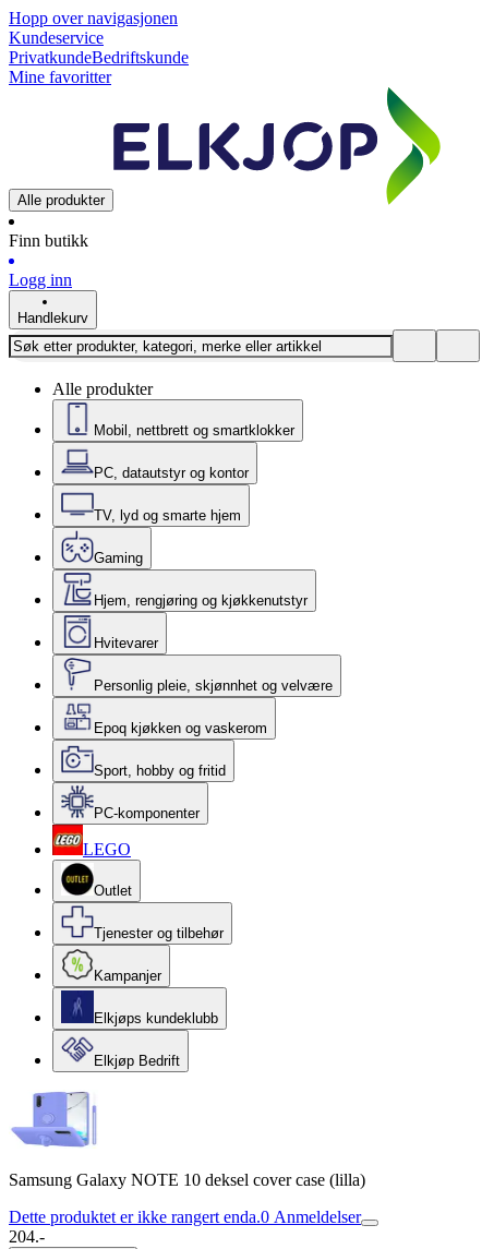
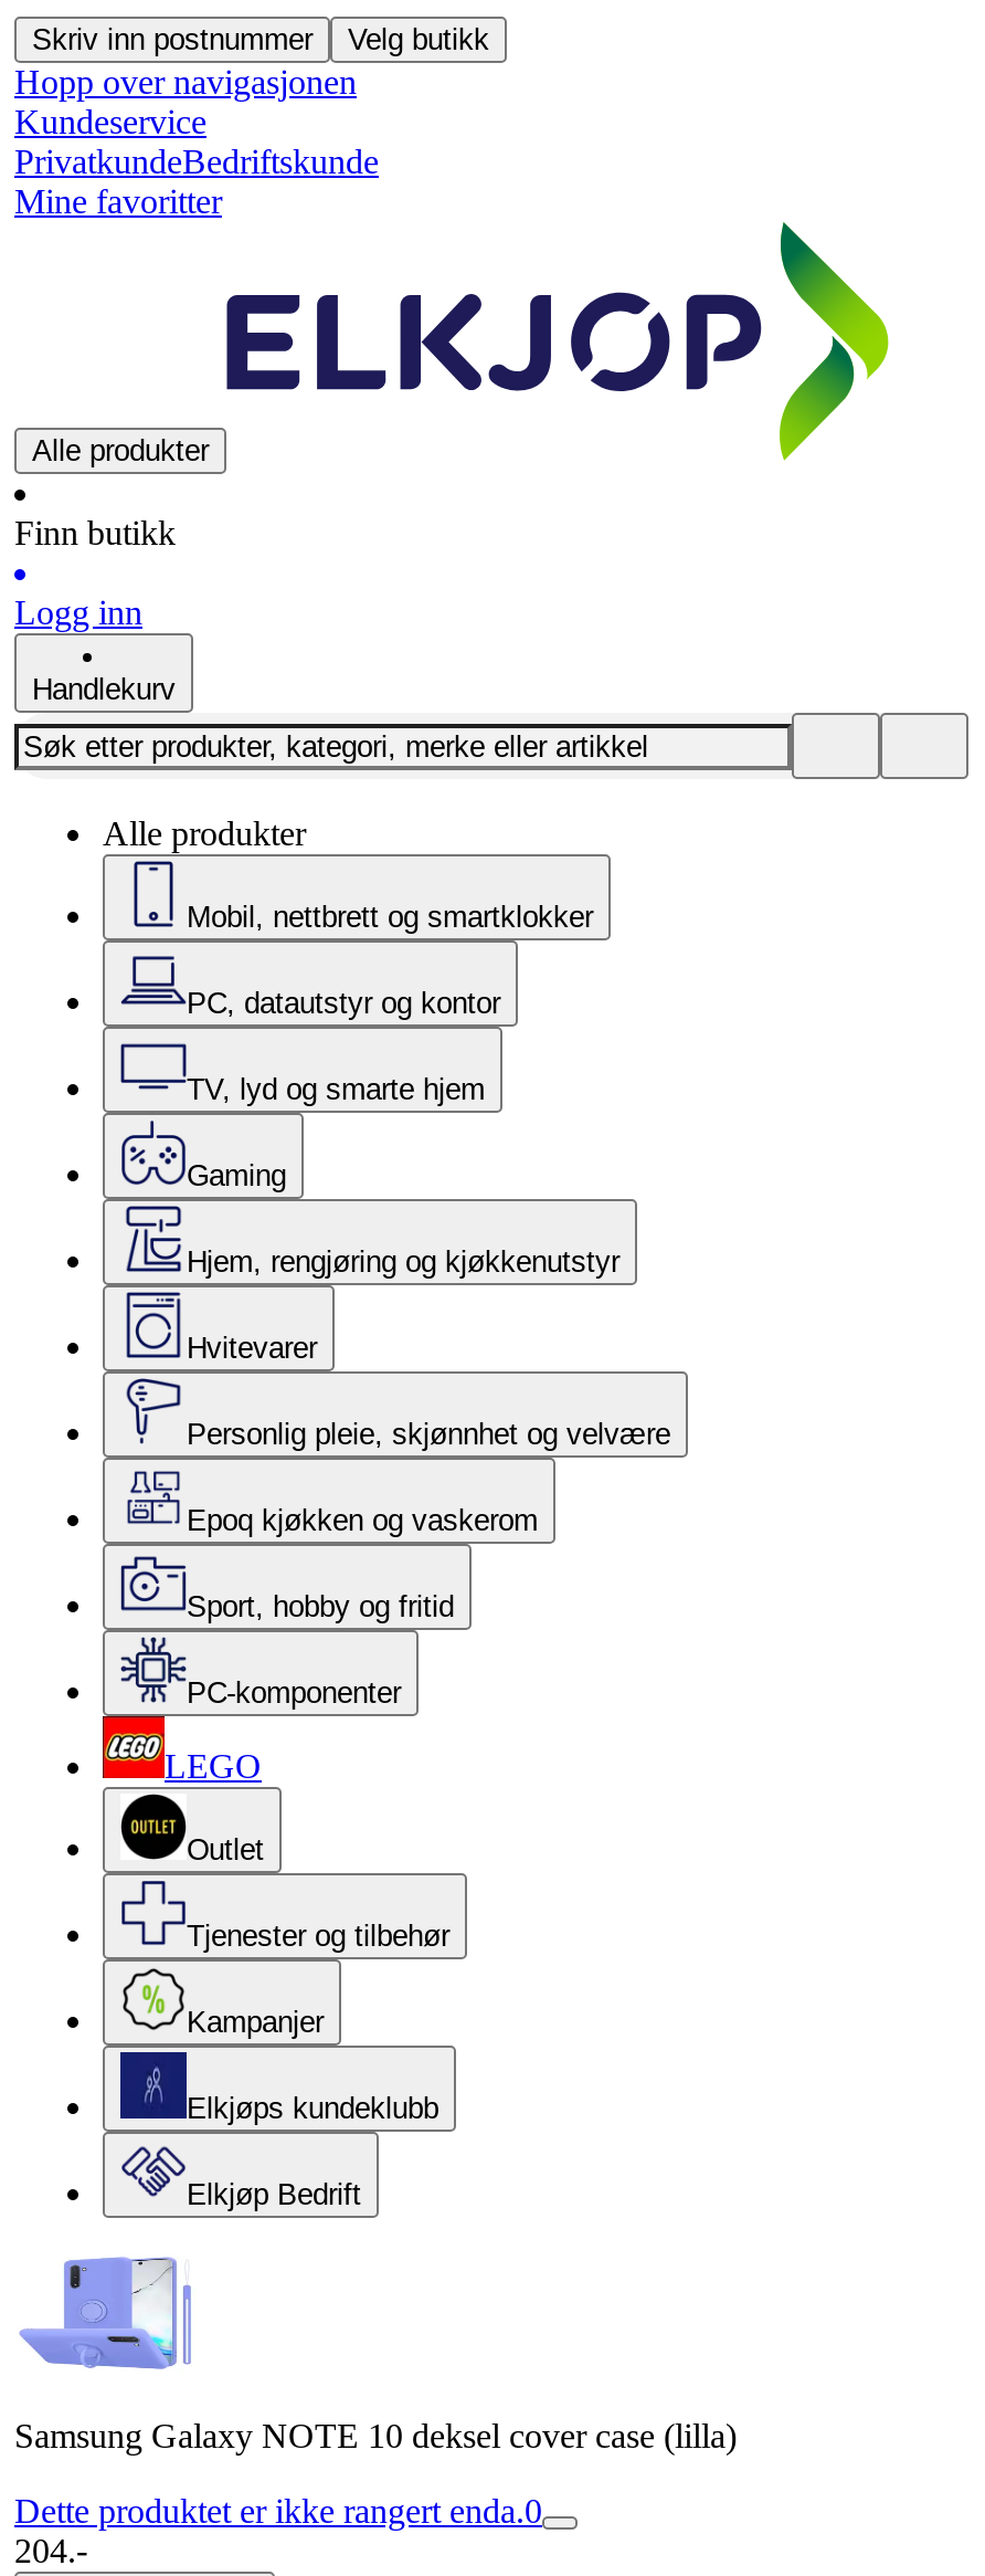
none -> [32,23,489,56] Skriv inn postnummer | Velg butikk
[9,1208,361,1226] Dette produktet er ikke rangert enda.0 Anmeldelser -> [14,2492,542,2530] Dette produktet er ikke rangert enda.0

